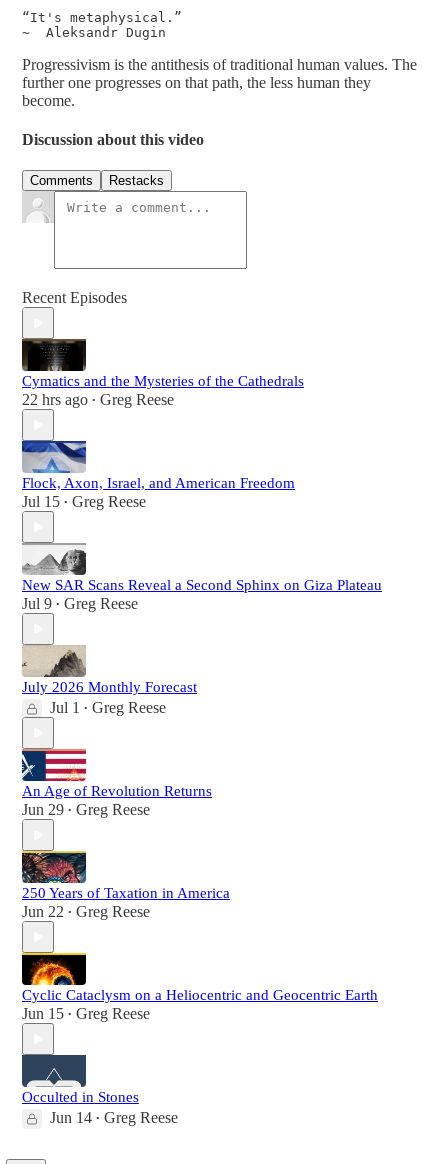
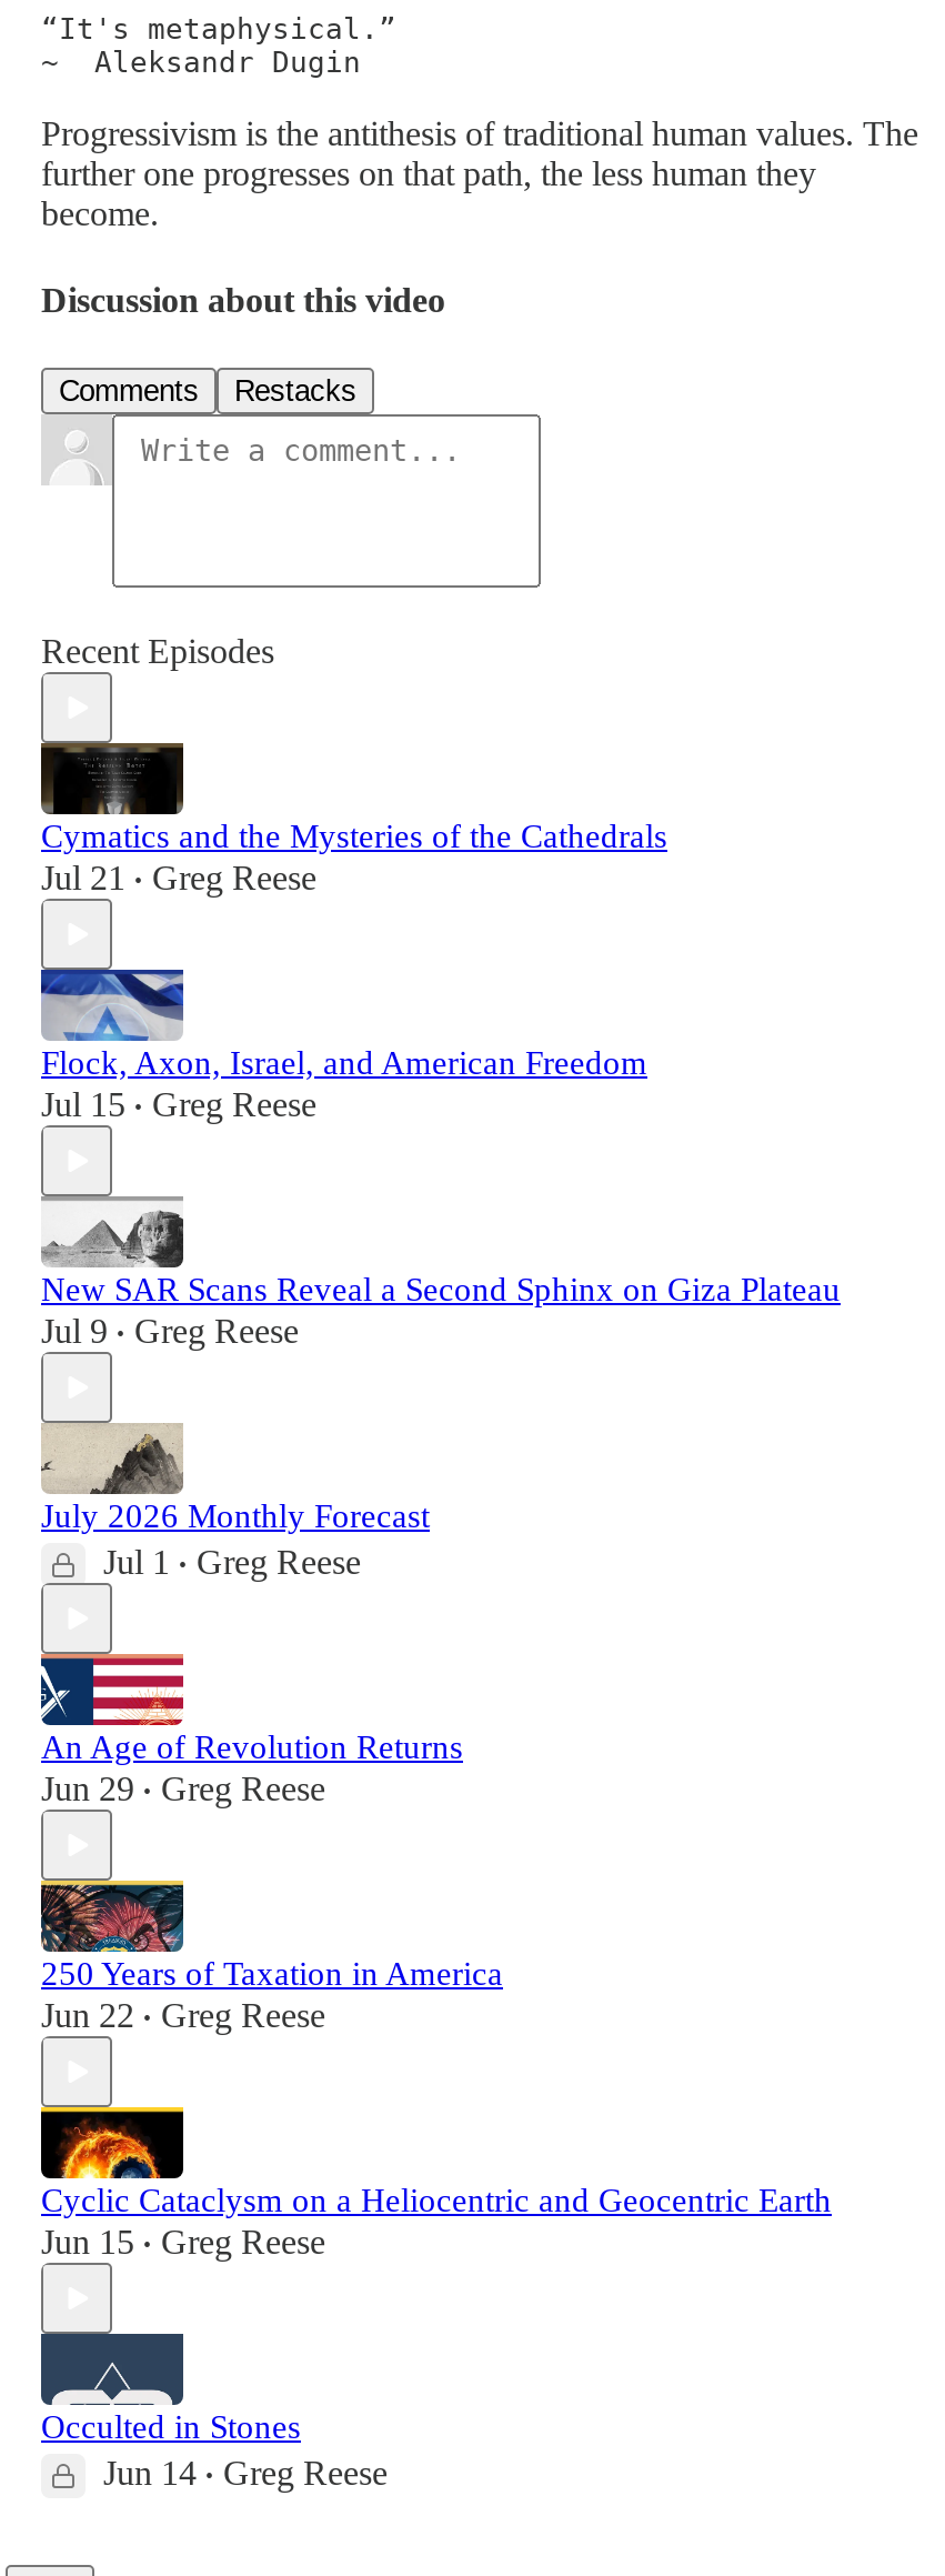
[22,391,174,408] 22 hrs ago • Greg Reese -> [41,859,316,897] Jul 21 • Greg Reese

